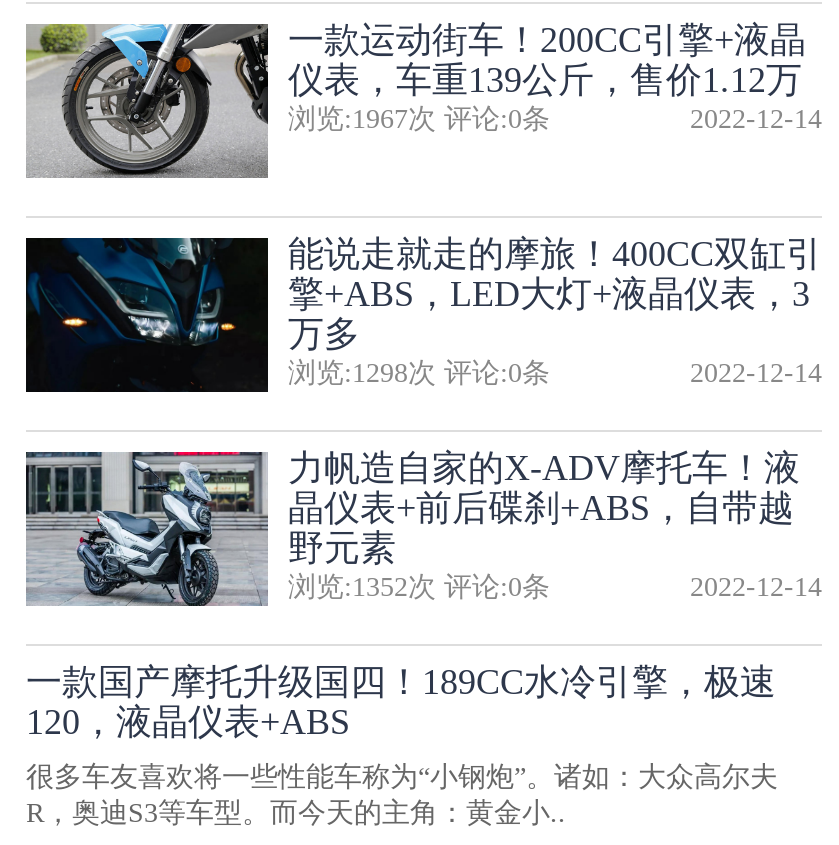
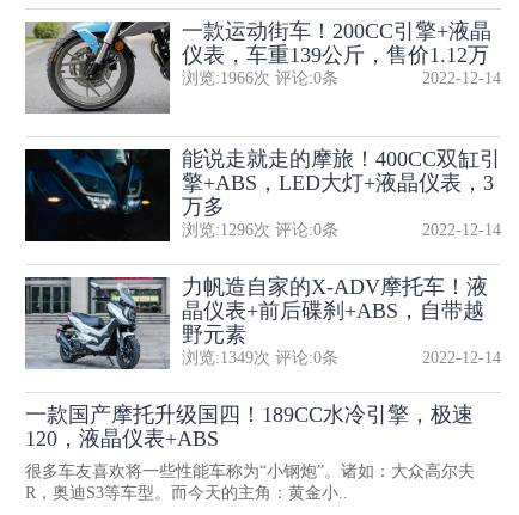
[288,105,550,135] 浏览:1967次 评论:0条 -> [182,70,338,88] 浏览:1966次 评论:0条
[288,359,550,389] 浏览:1298次 评论:0条 -> [182,222,338,240] 浏览:1296次 评论:0条
[288,573,550,603] 浏览:1352次 评论:0条 -> [182,350,338,367] 浏览:1349次 评论:0条

